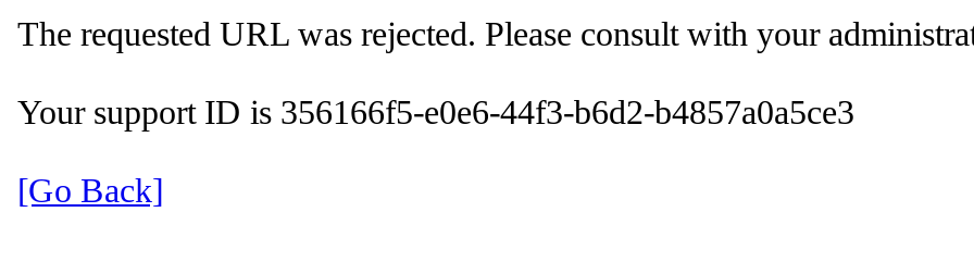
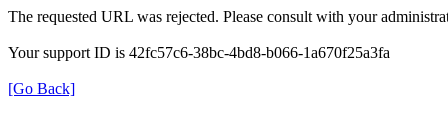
[17,93,854,130] Your support ID is 356166f5-e0e6-44f3-b6d2-b4857a0a5ce3 -> [8,44,390,61] Your support ID is 42fc57c6-38bc-4bd8-b066-1a670f25a3fa

